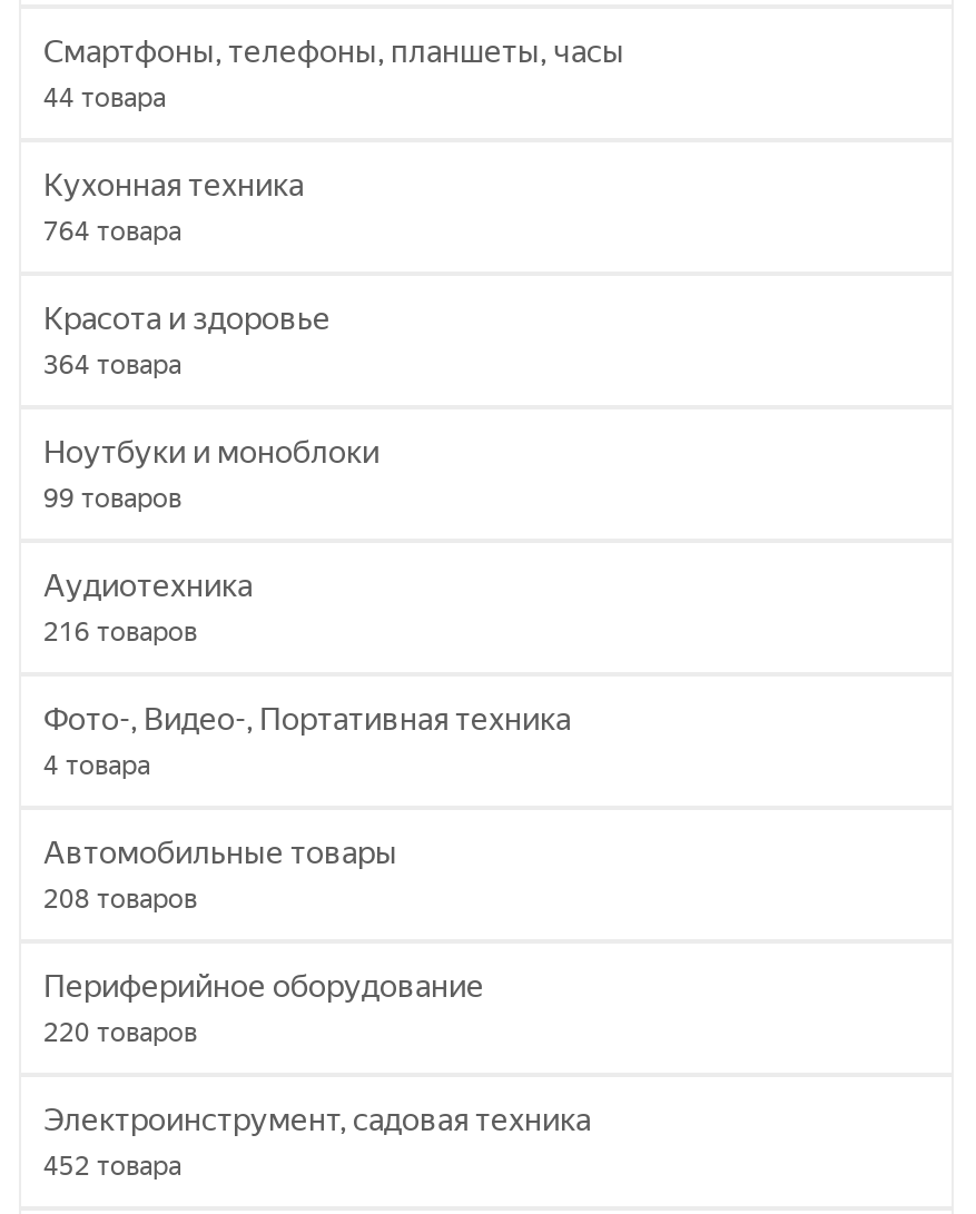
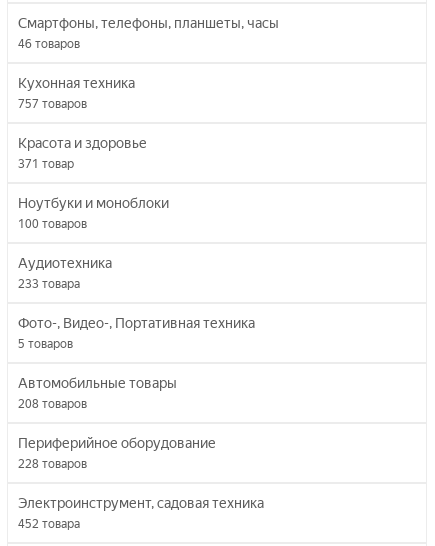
[43,82,166,113] 44 товара -> [18,37,80,51] 46 товаров
[43,216,181,247] 764 товара -> [18,97,87,111] 757 товаров
[43,349,181,381] 364 товара -> [18,157,74,171] 371 товар
[43,483,181,514] 99 товаров -> [18,217,87,231] 100 товаров
[43,616,197,648] 216 товаров -> [18,277,80,291] 233 товара
[43,750,150,781] 4 товара -> [18,337,73,351] 5 товаров
[43,1017,197,1048] 220 товаров -> [18,457,87,471] 228 товаров

